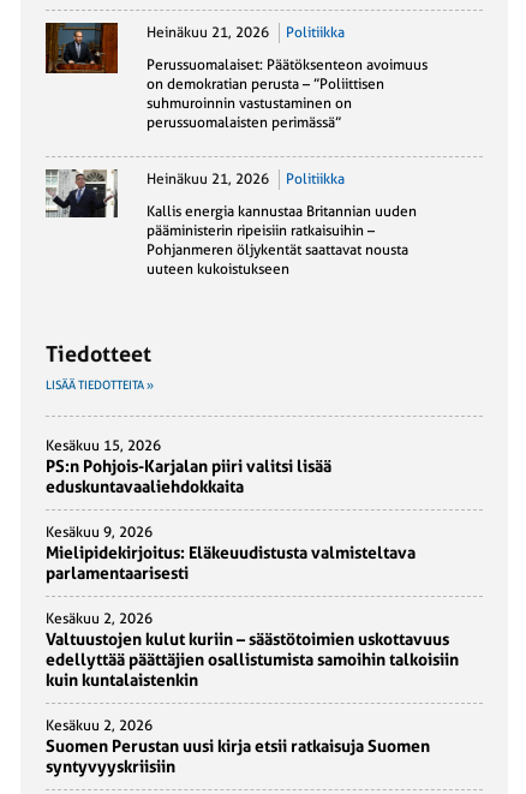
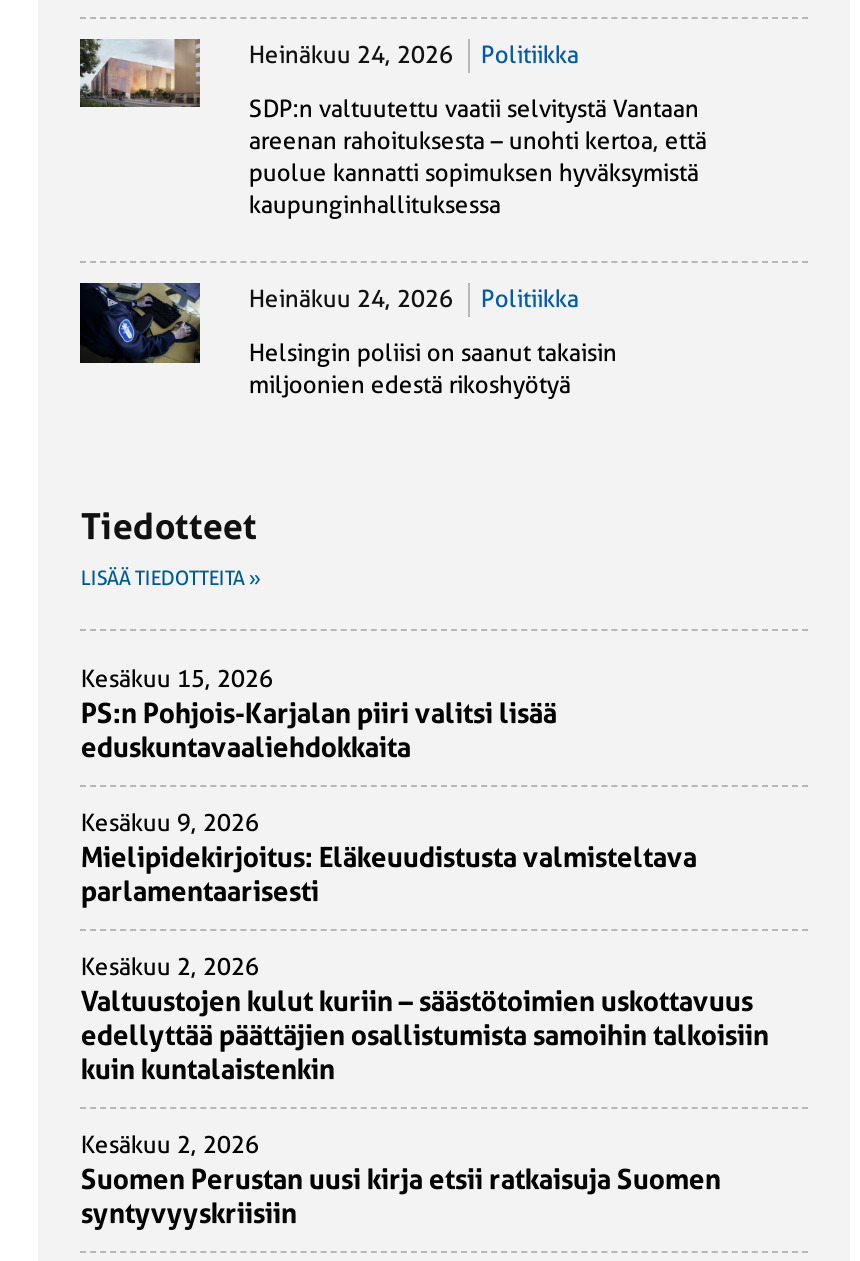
[44,22,345,74] [image] | Heinäkuu 21, 2026 Politiikka -> [78,37,579,123] [image] | Heinäkuu 24, 2026 Politiikka
[147,56,428,131] Perussuomalaiset: Päätöksenteon avoimuus | on demokratian perusta – ”Poliittisen | suhmuroinnin vastustaminen on | perussuomalaisten perimässä” -> [249,95,707,219] SDP:n valtuutettu vaatii selvitystä Vantaan | areenan rahoituksesta – unohti kertoa, että | puolue kannatti sopimuksen hyväksymistä | kaupunginhallituksessa
[44,168,345,219] [image] | Heinäkuu 21, 2026 Politiikka -> [78,281,579,365] [image] | Heinäkuu 24, 2026 Politiikka
[147,203,417,277] Kallis energia kannustaa Britannian uuden | pääministerin ripeisiin ratkaisuihin – | Pohjanmeren öljykentät saattavat nousta | uuteen kukoistukseen -> [249,339,617,399] Helsingin poliisi on saanut takaisin | miljoonien edestä rikoshyötyä

